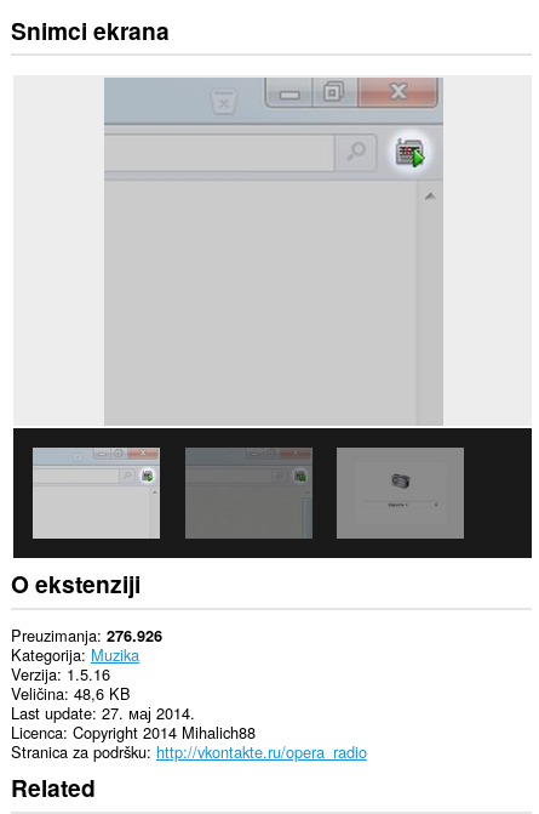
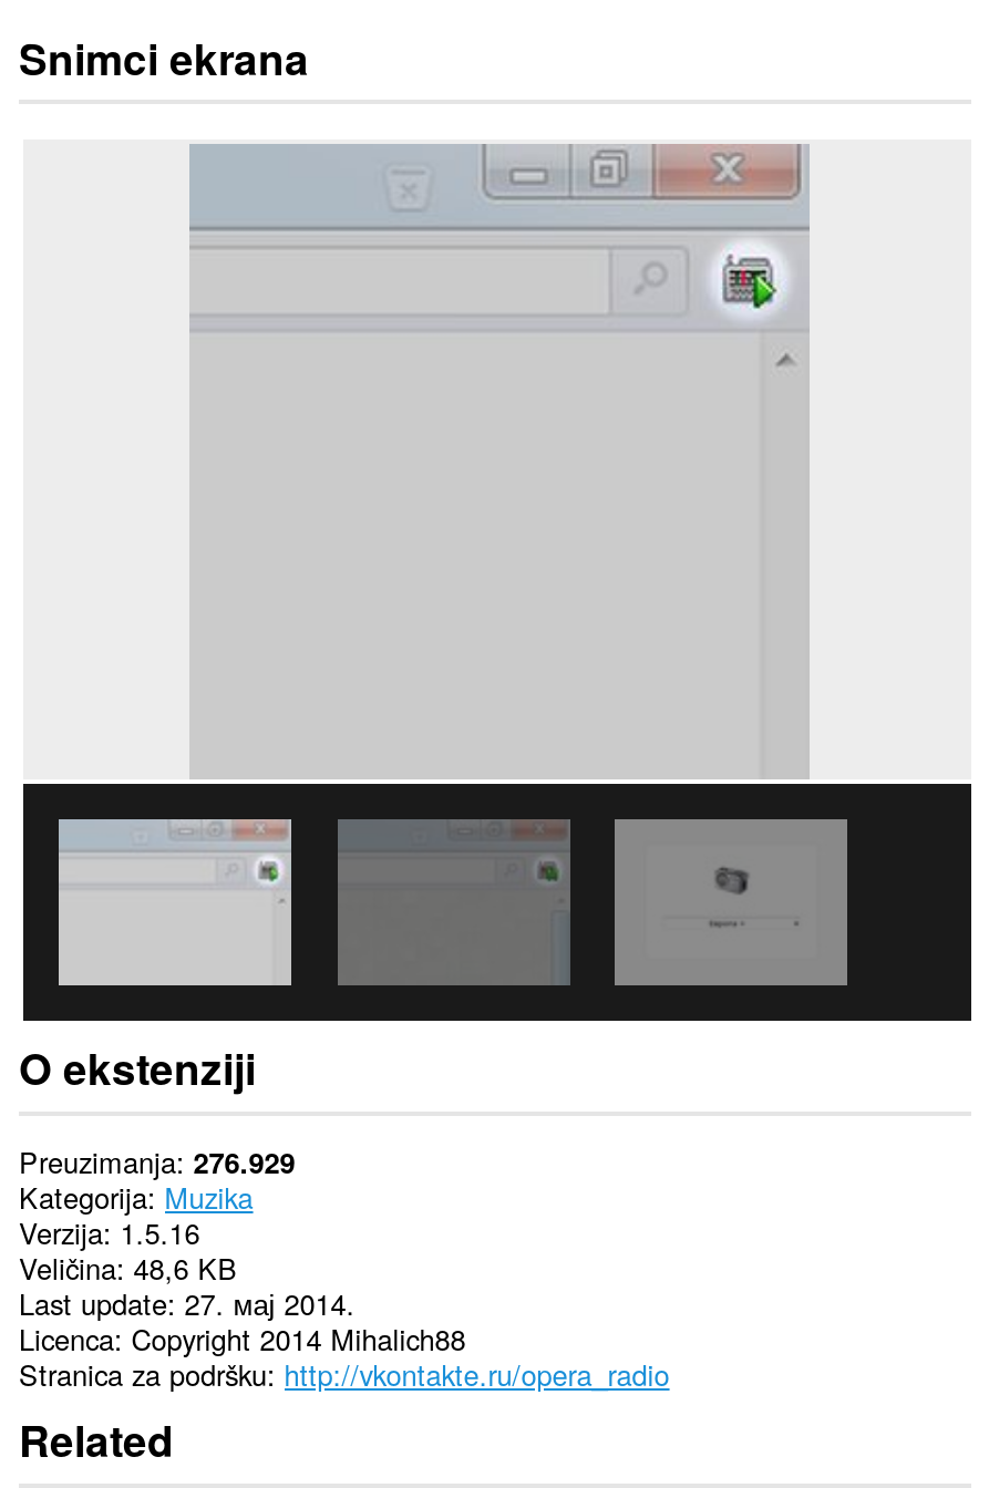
[11,623,162,646] Preuzimanja 276.926 -> [19,1139,295,1182] Preuzimanja 276.929

